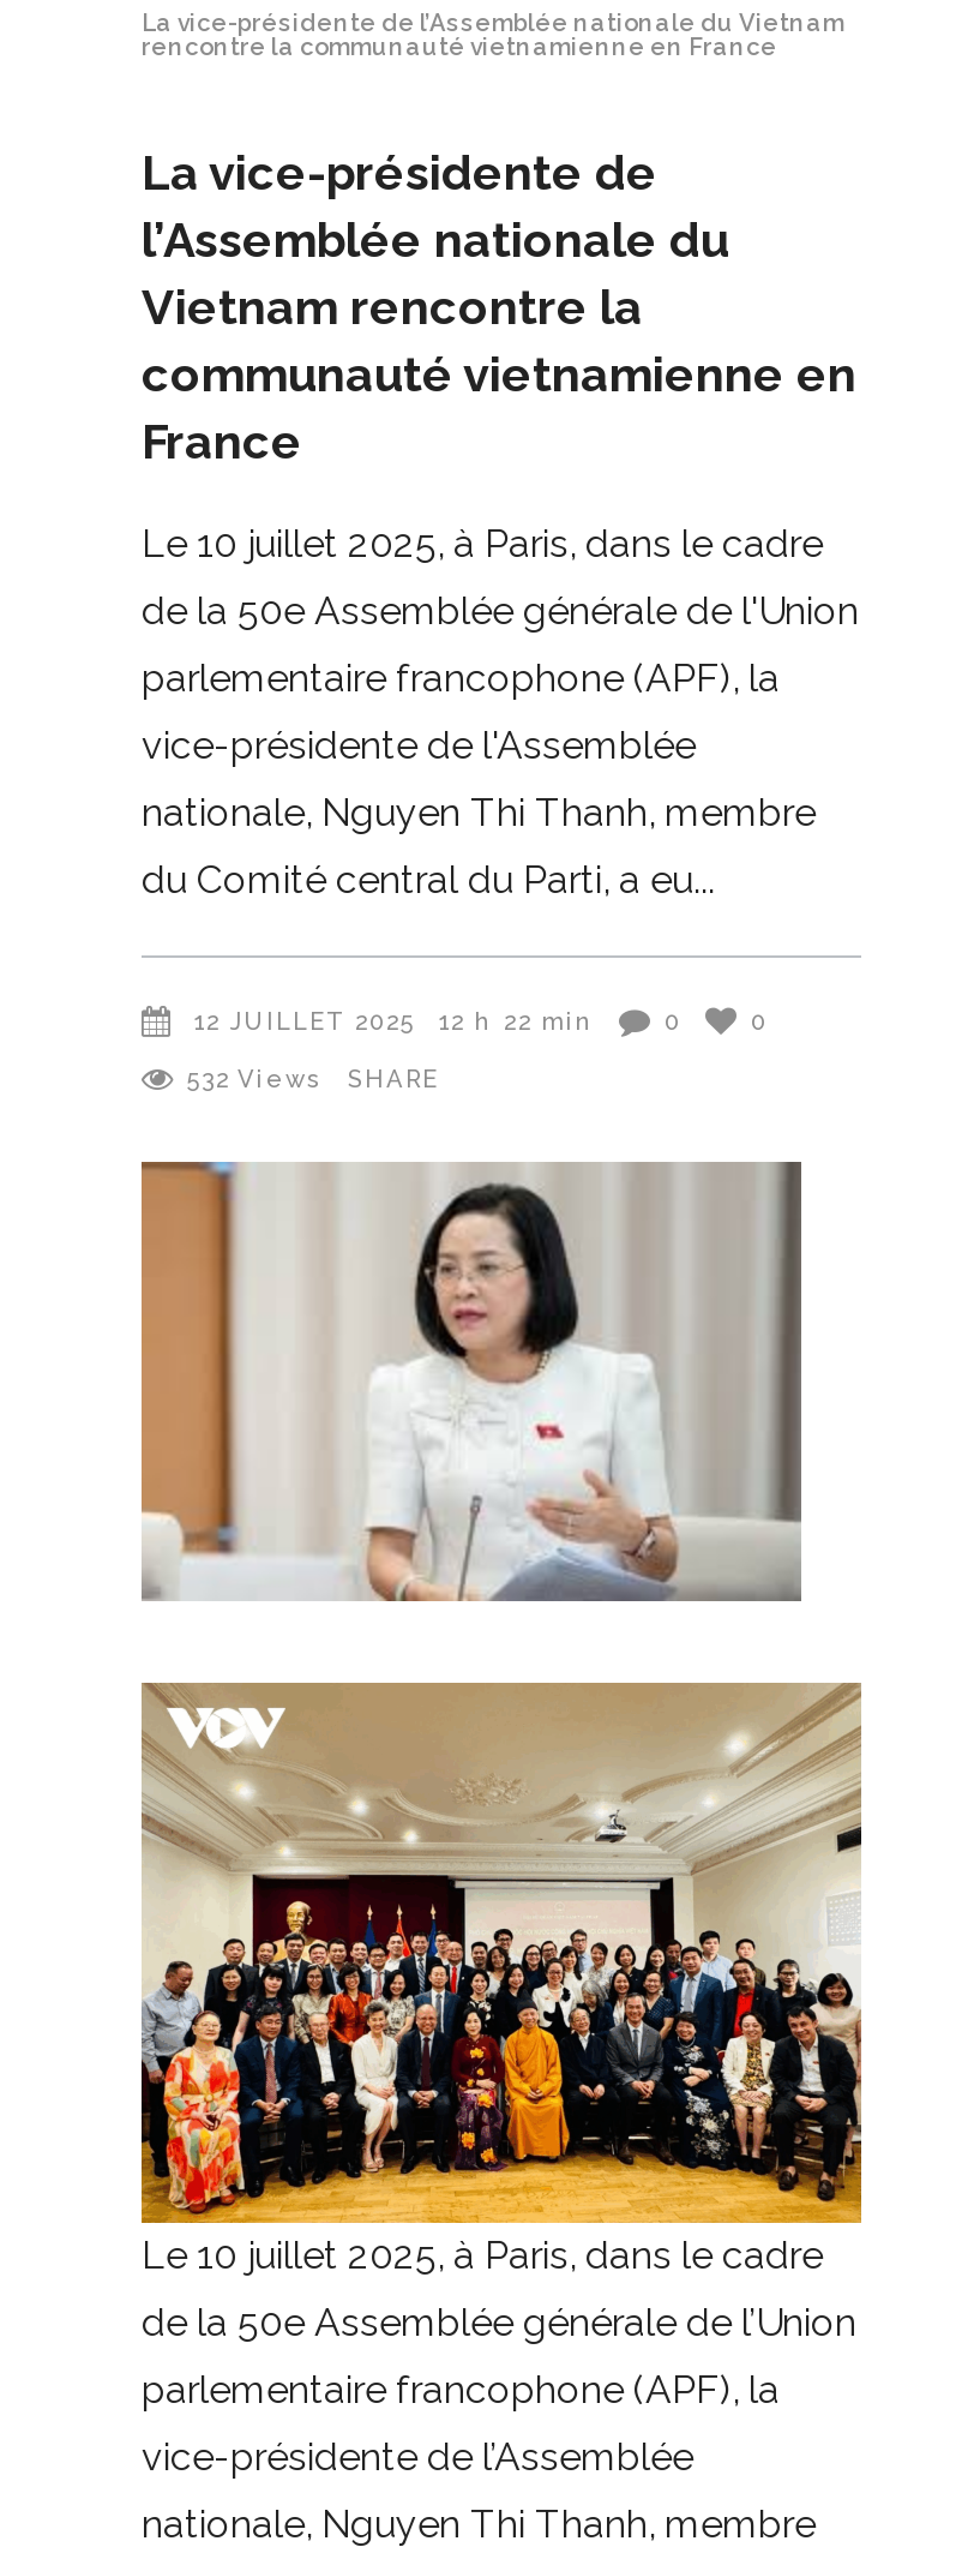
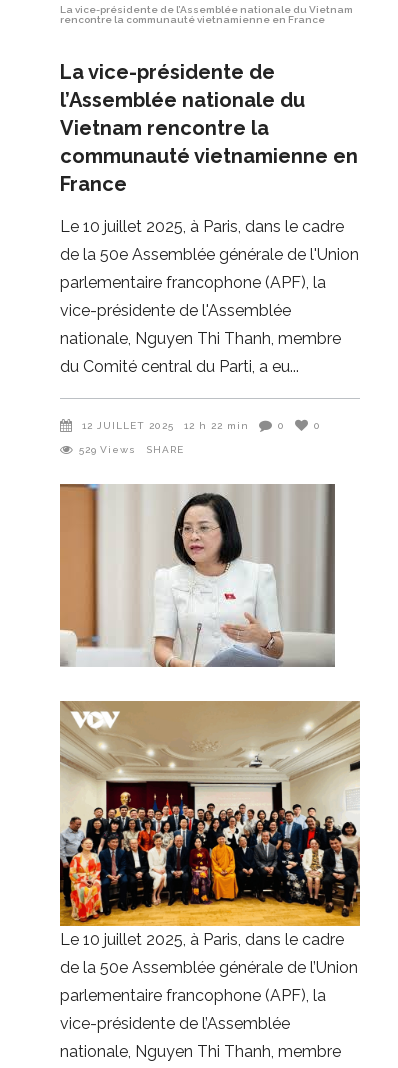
[187,1066,439,1093] 532 Views SHARE -> [79,444,184,455] 529 Views SHARE

